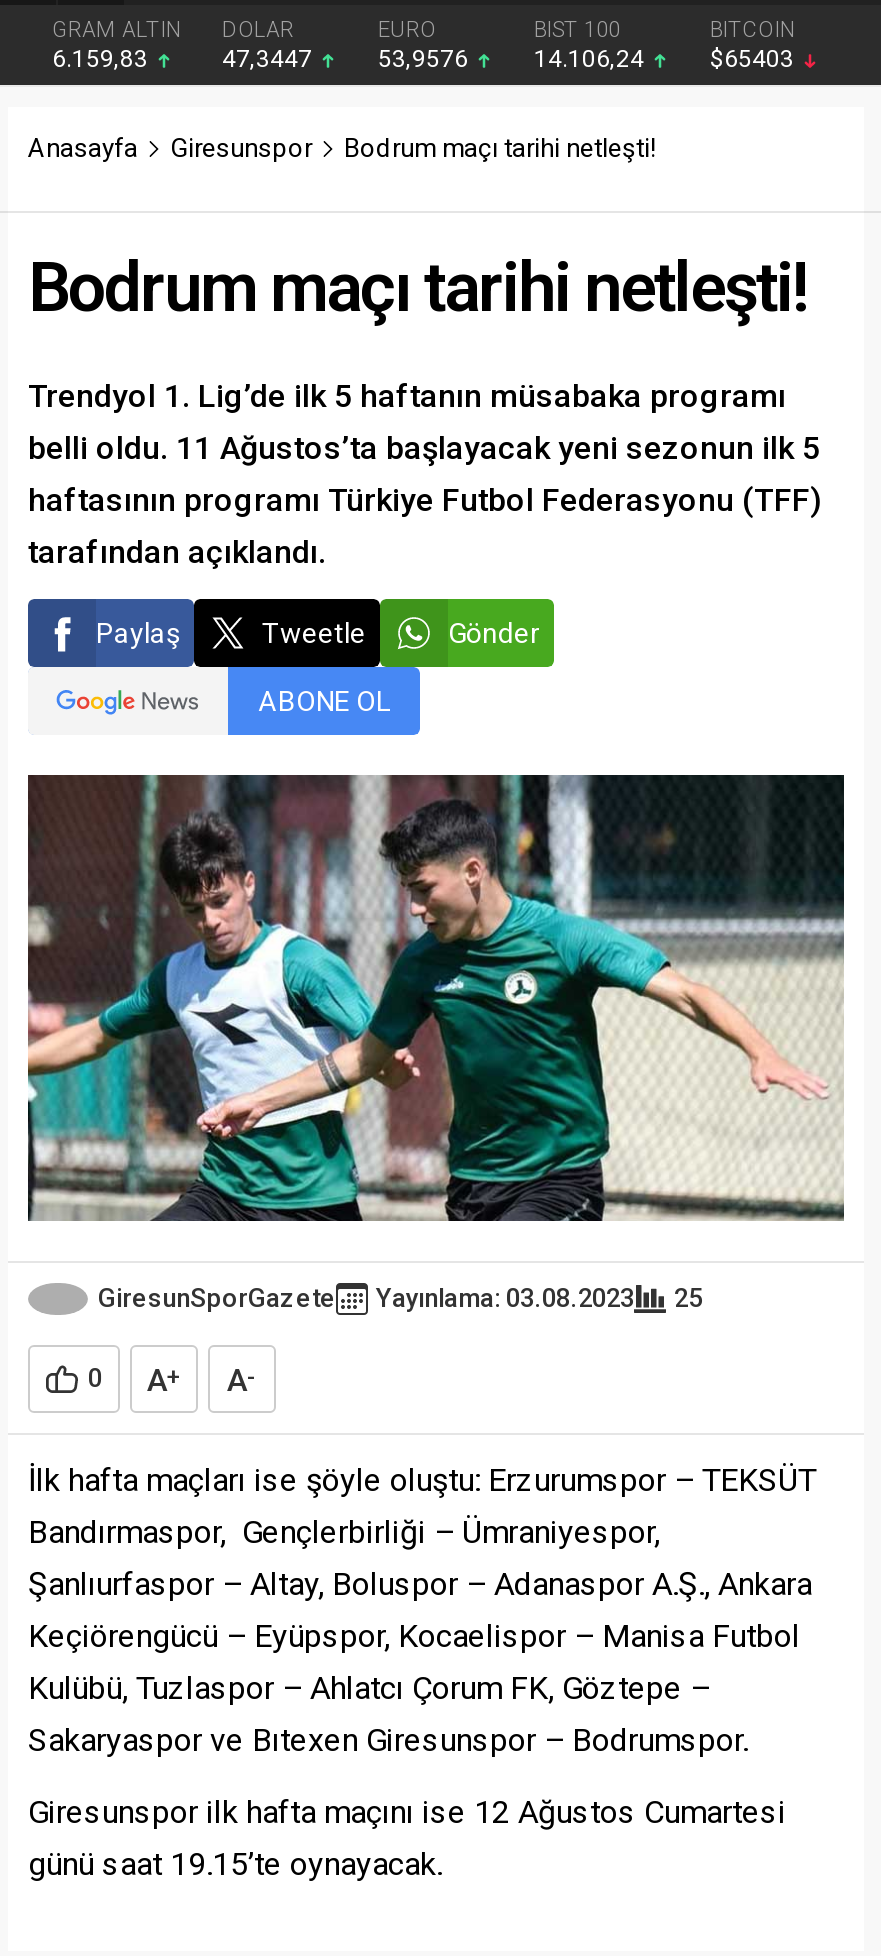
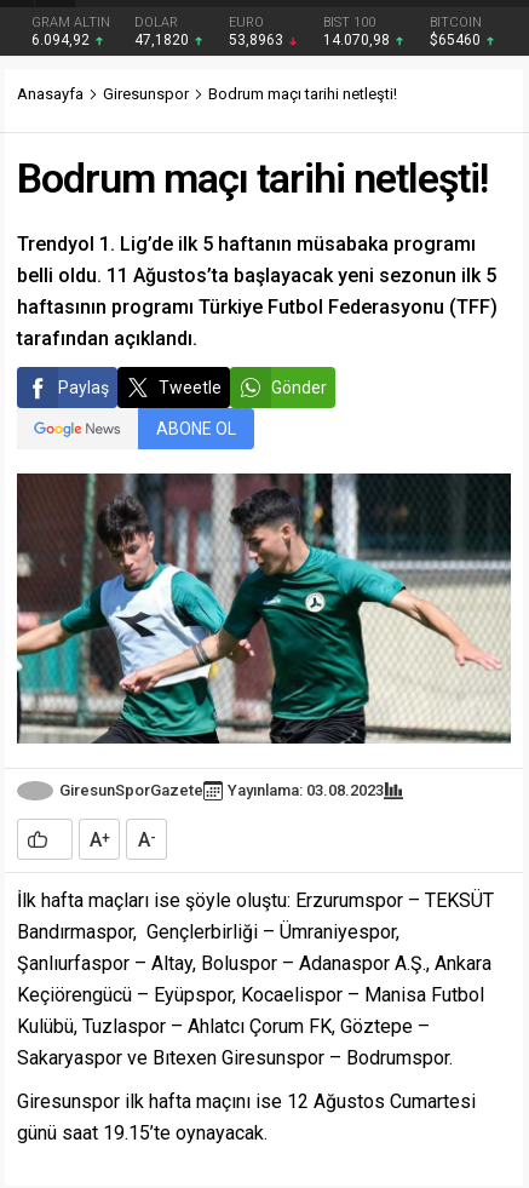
[52,45,154,73] 6.159,83 -> [31,31,93,48] 6.094,92
[222,45,318,73] 47,3447 -> [134,31,192,48] 47,1820
[378,45,474,73] 53,9576 -> [229,31,287,48] 53,8963
[534,45,650,73] 14.106,24 -> [323,31,393,48] 14.070,98
[710,45,800,73] $65403 -> [430,31,484,48] $65460
[88,1283,702,1394] 25 | 0 -> none

